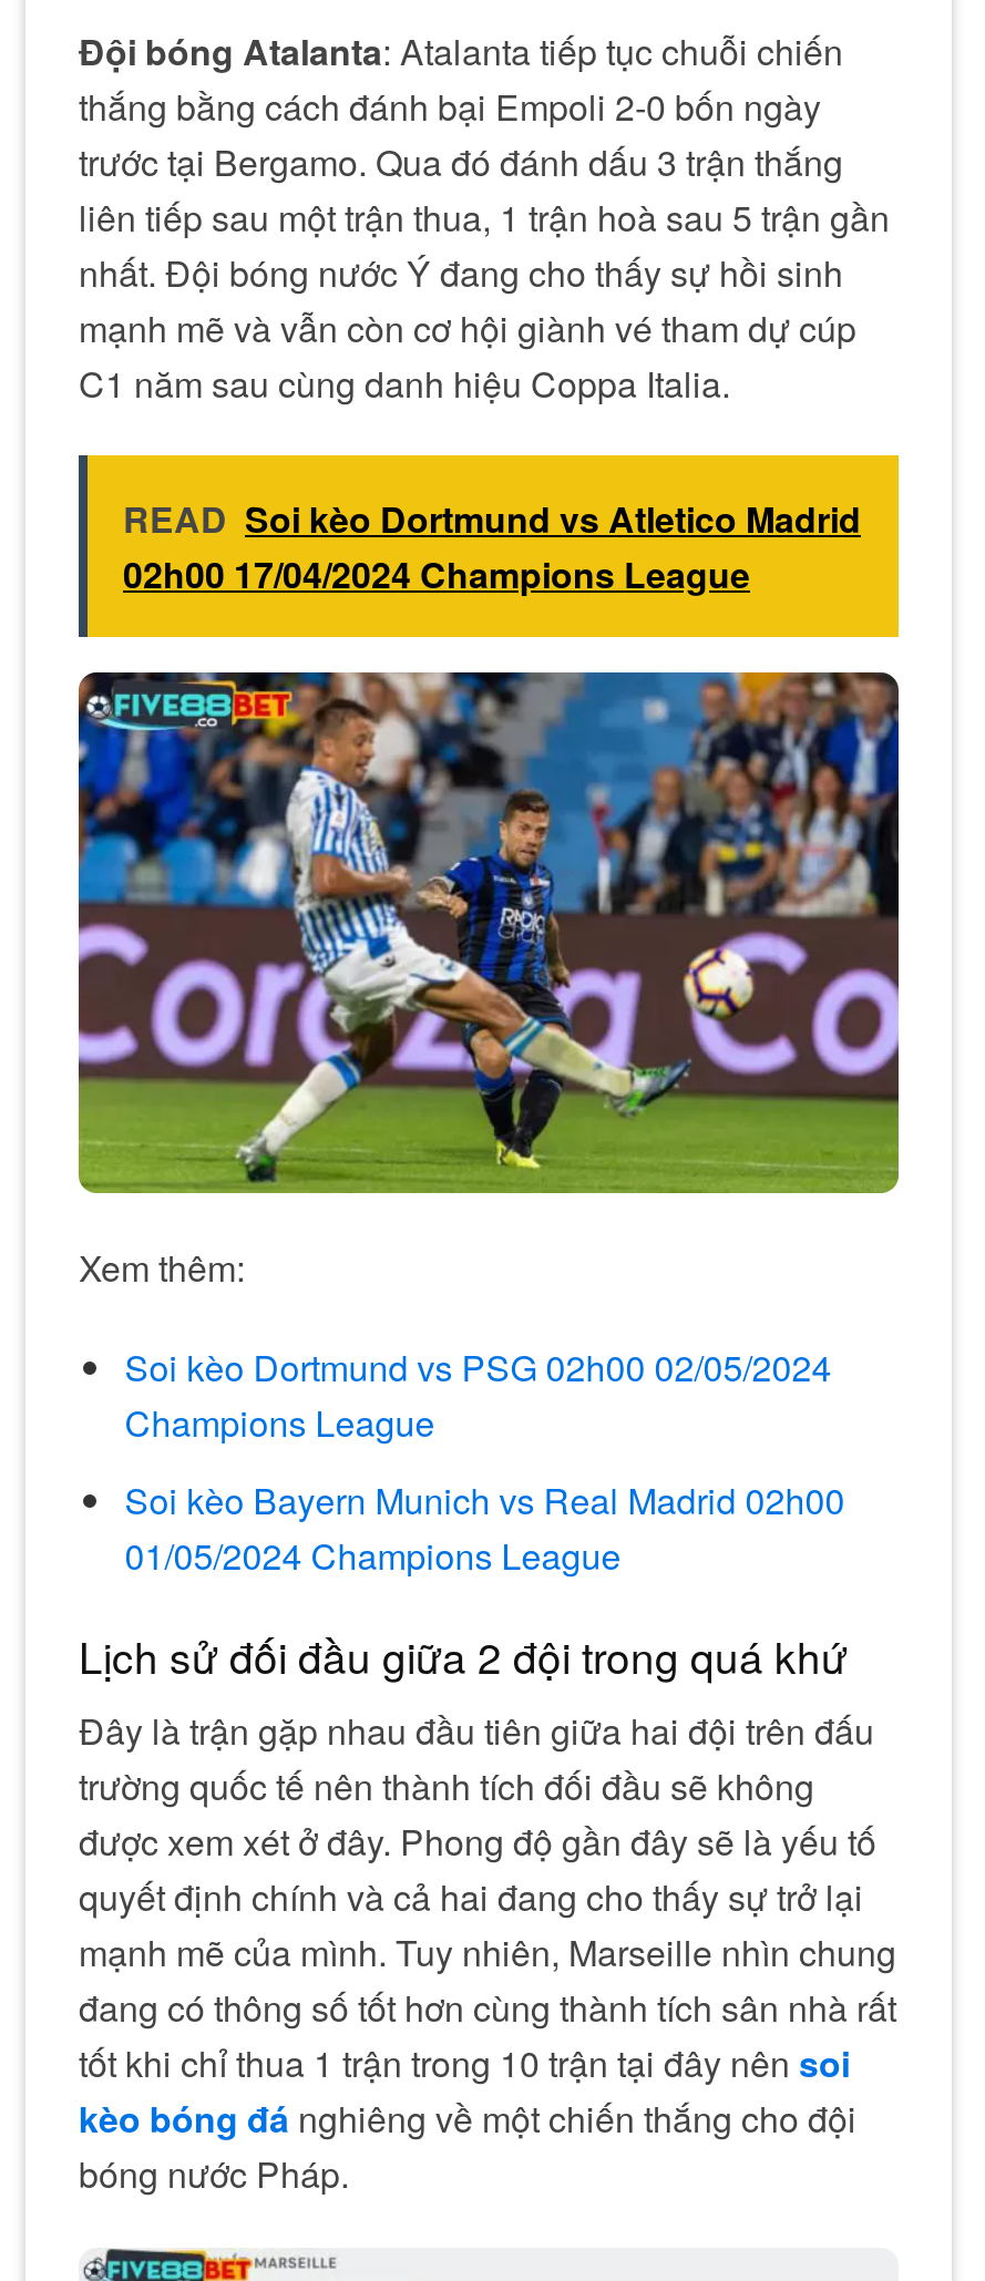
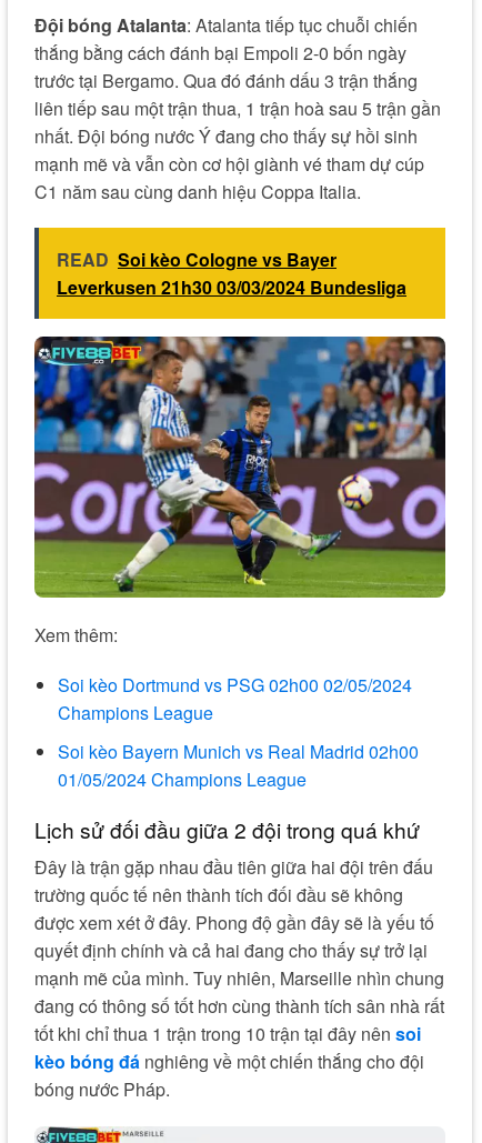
[123,494,861,600] READ Soi kèo Dortmund vs Atletico Madrid | 02h00 17/04/2024 Champions League -> [57,247,406,300] READ Soi kèo Cologne vs Bayer | Leverkusen 21h30 03/03/2024 Bundesliga

